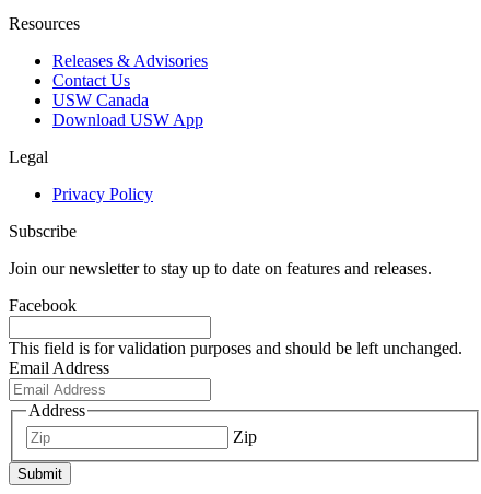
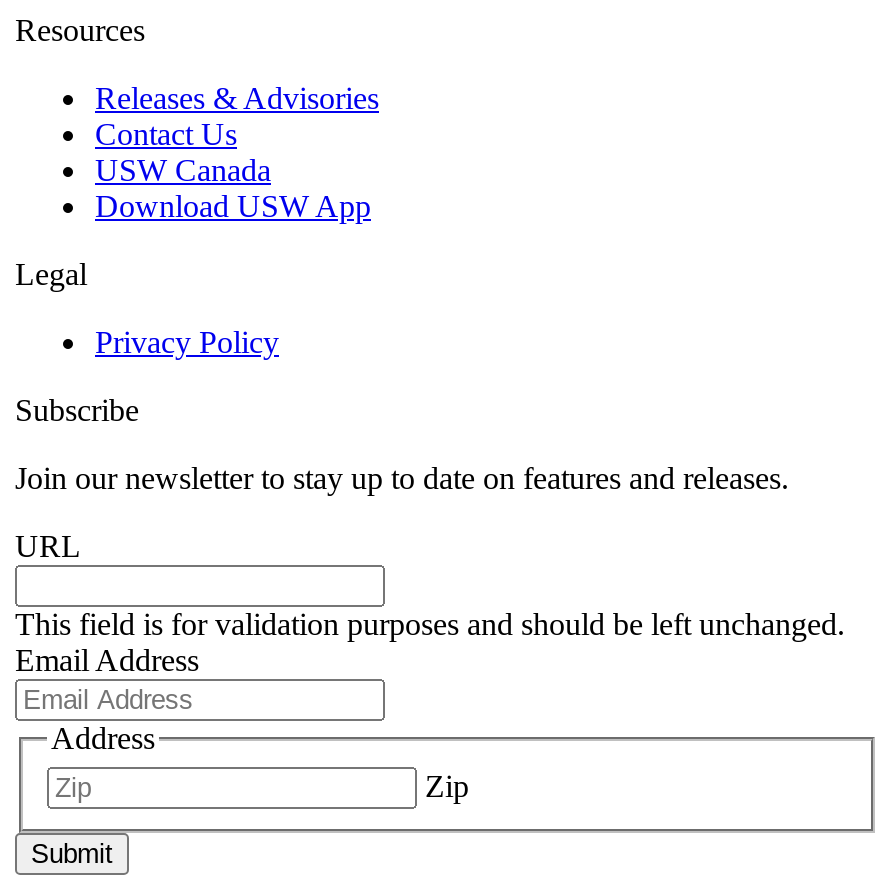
[9,296,77,314] Facebook -> [15,528,81,562] URL

